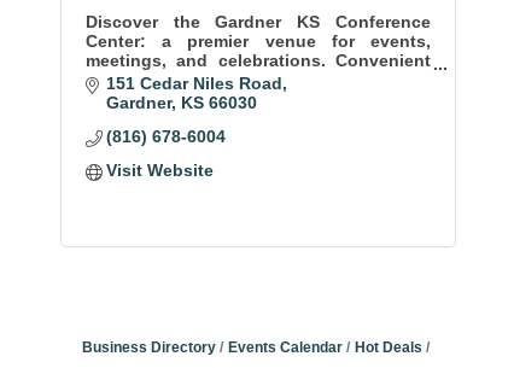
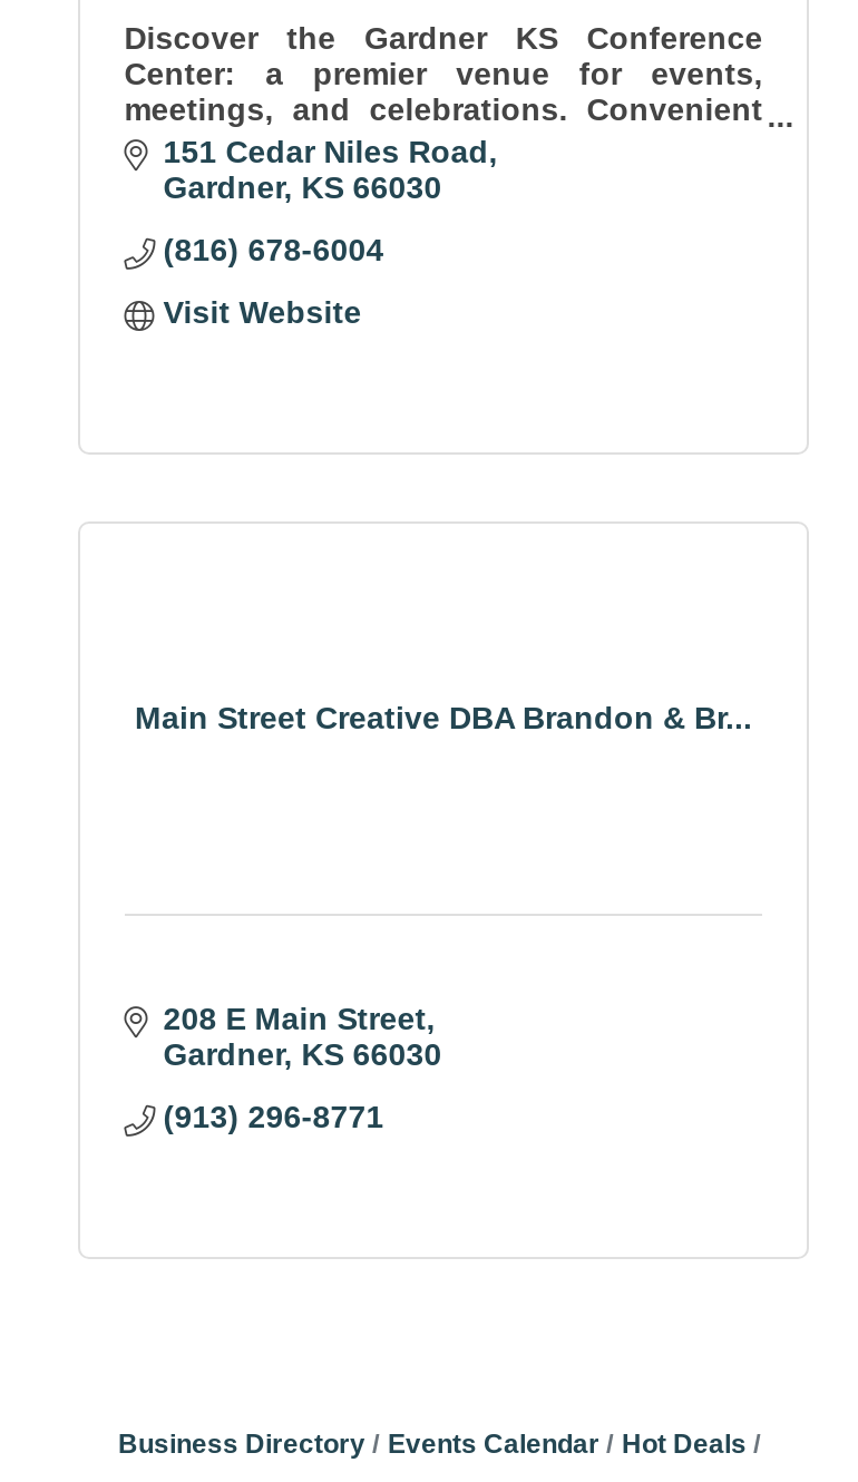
none -> [135,699,752,735] Main Street Creative DBA Brandon & Br...
none -> [163,1000,442,1134] 208 E Main Street | Gardner KS 66030 | (913) 296-8771

